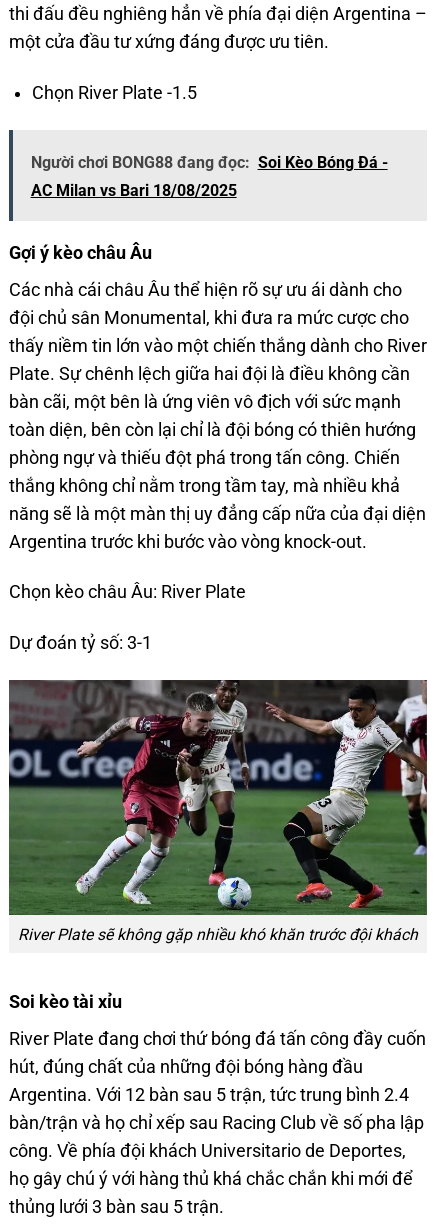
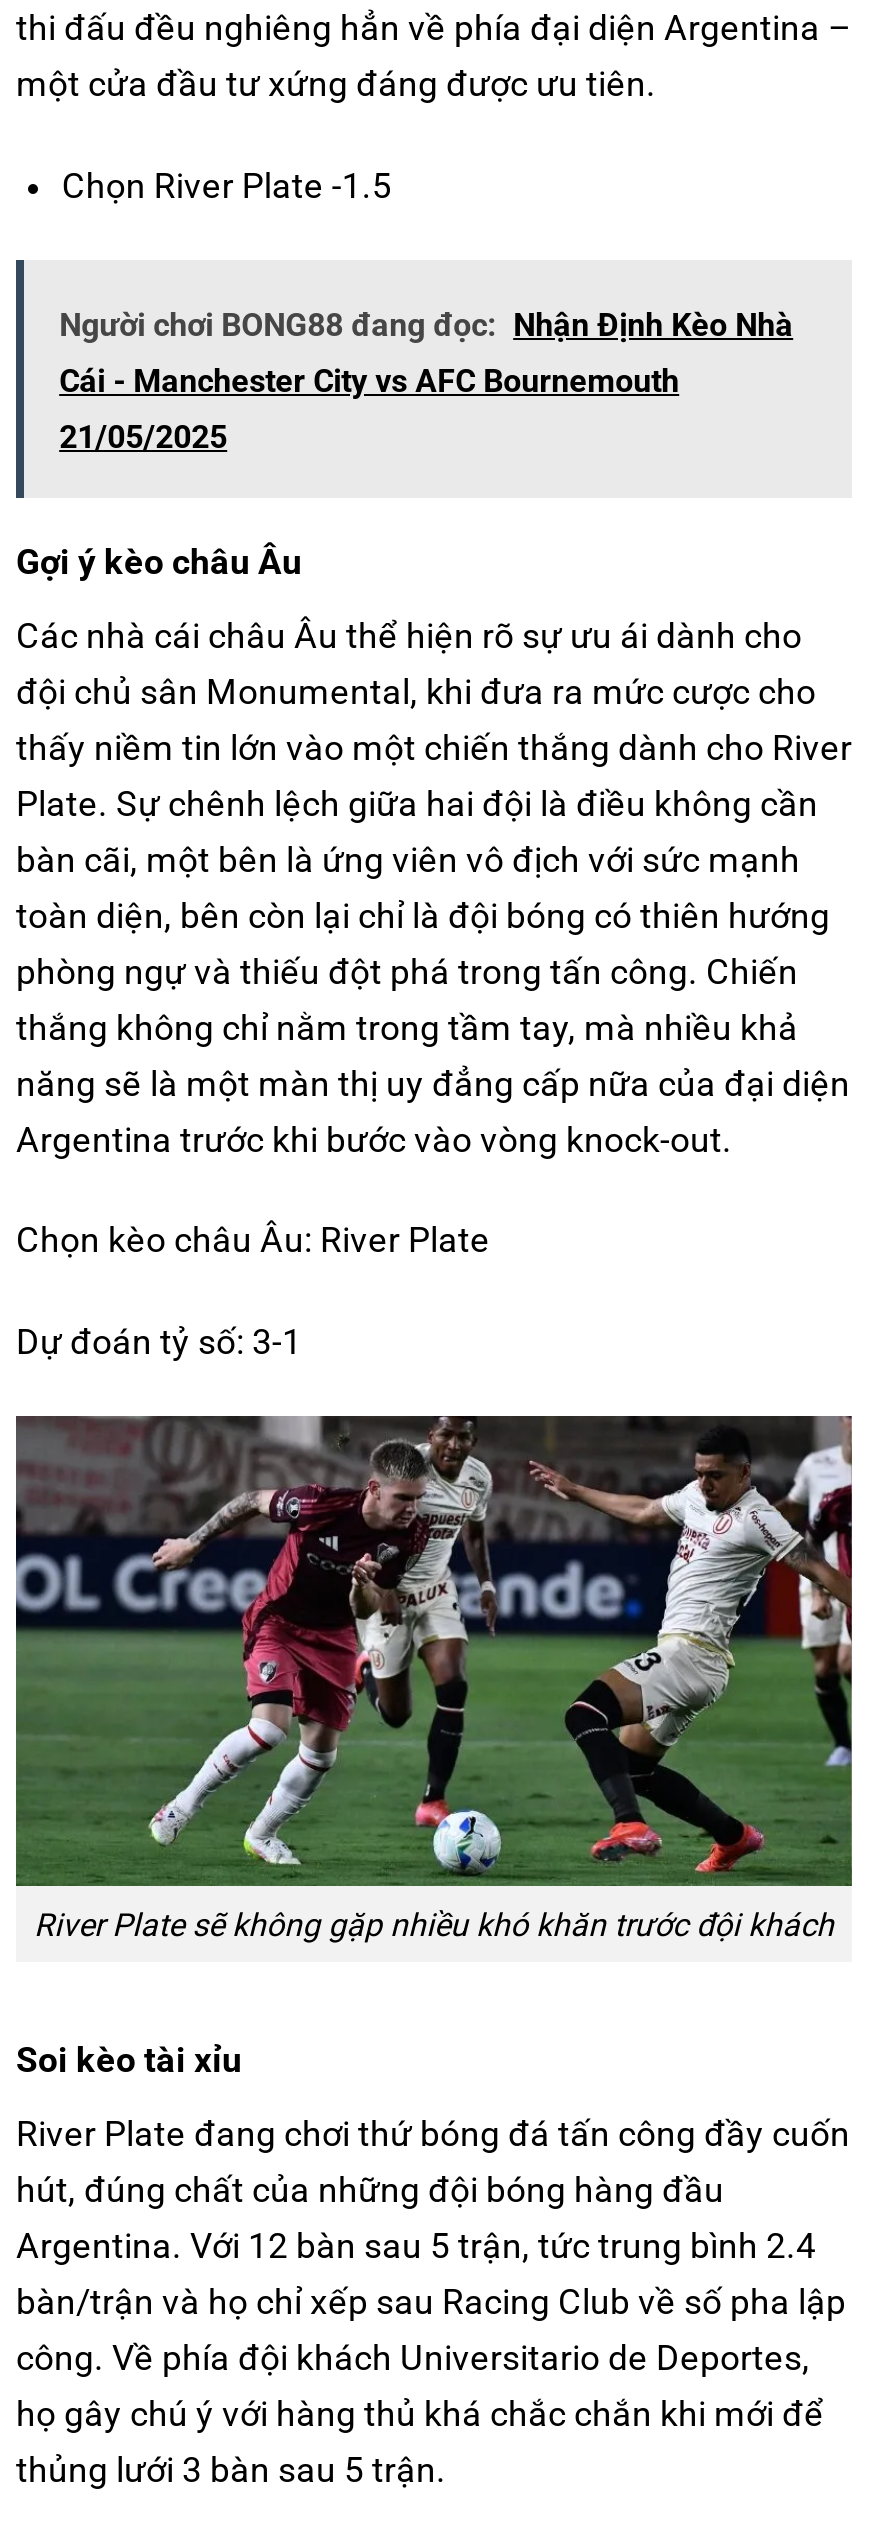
[31,153,388,200] Người chơi BONG88 đang đọc: Soi Kèo Bóng Đá - | AC Milan vs Bari 18/08/2025 -> [59,305,793,455] Người chơi BONG88 đang đọc: Nhận Định Kèo Nhà | Cái - Manchester City vs AFC Bournemouth | 21/05/2025

